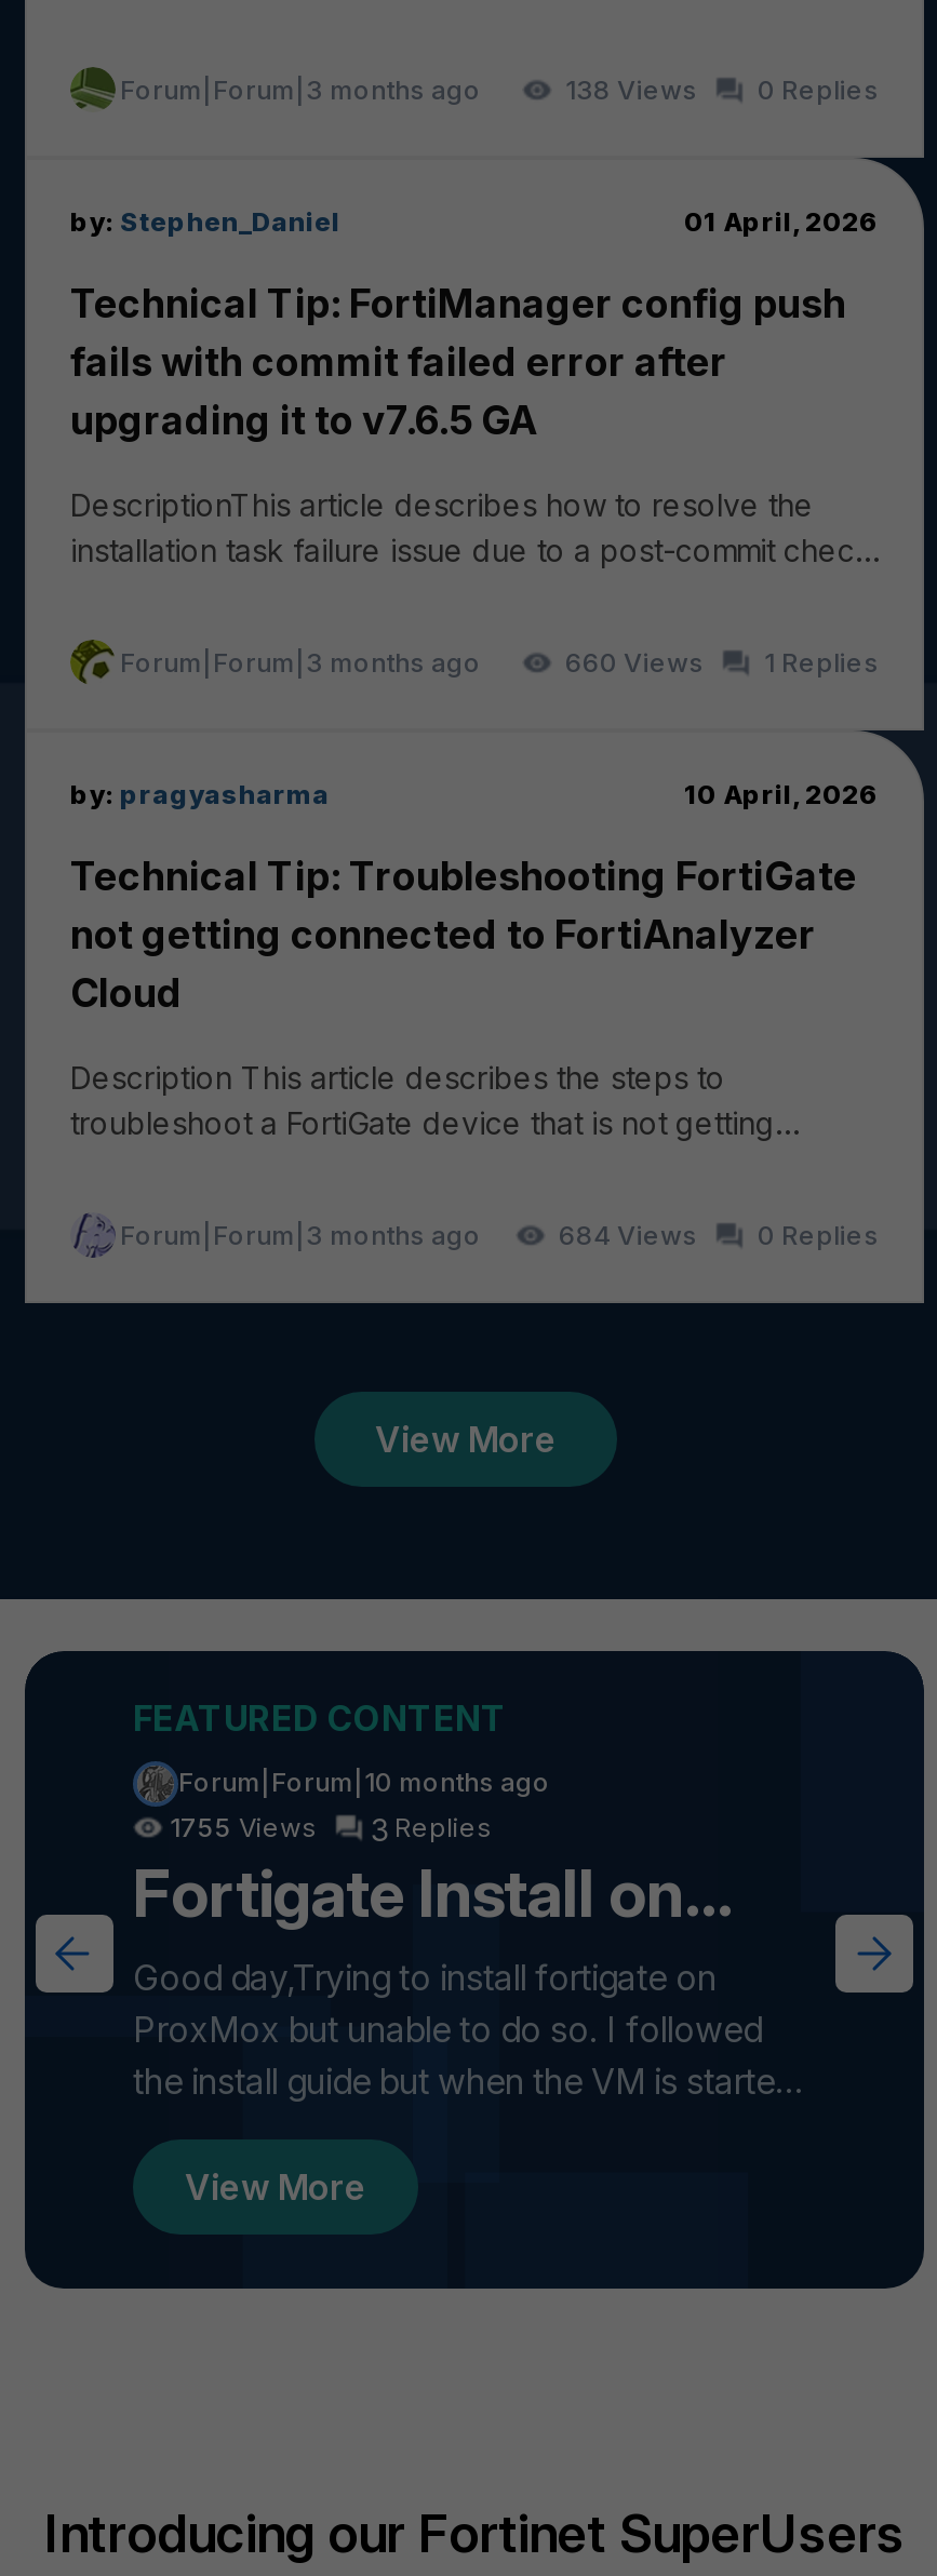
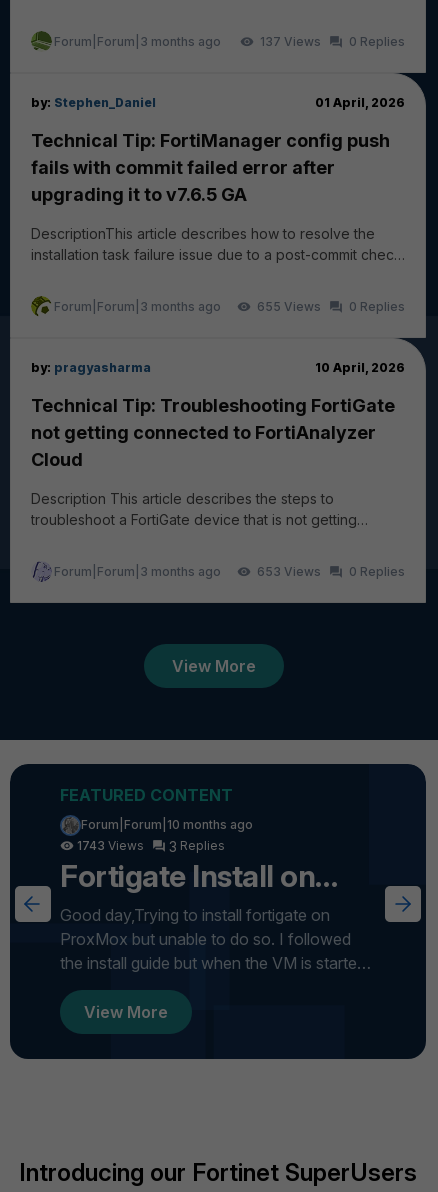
[565,73,611,105] 138 -> [260,34,281,49] 137
[565,646,617,678] 660 -> [257,299,281,314] 655
[764,646,775,678] 1 -> [349,299,357,314] 0
[559,1218,611,1251] 684 -> [257,564,281,579] 653
[170,1812,232,1844] 1755 -> [77,838,105,853] 1743

